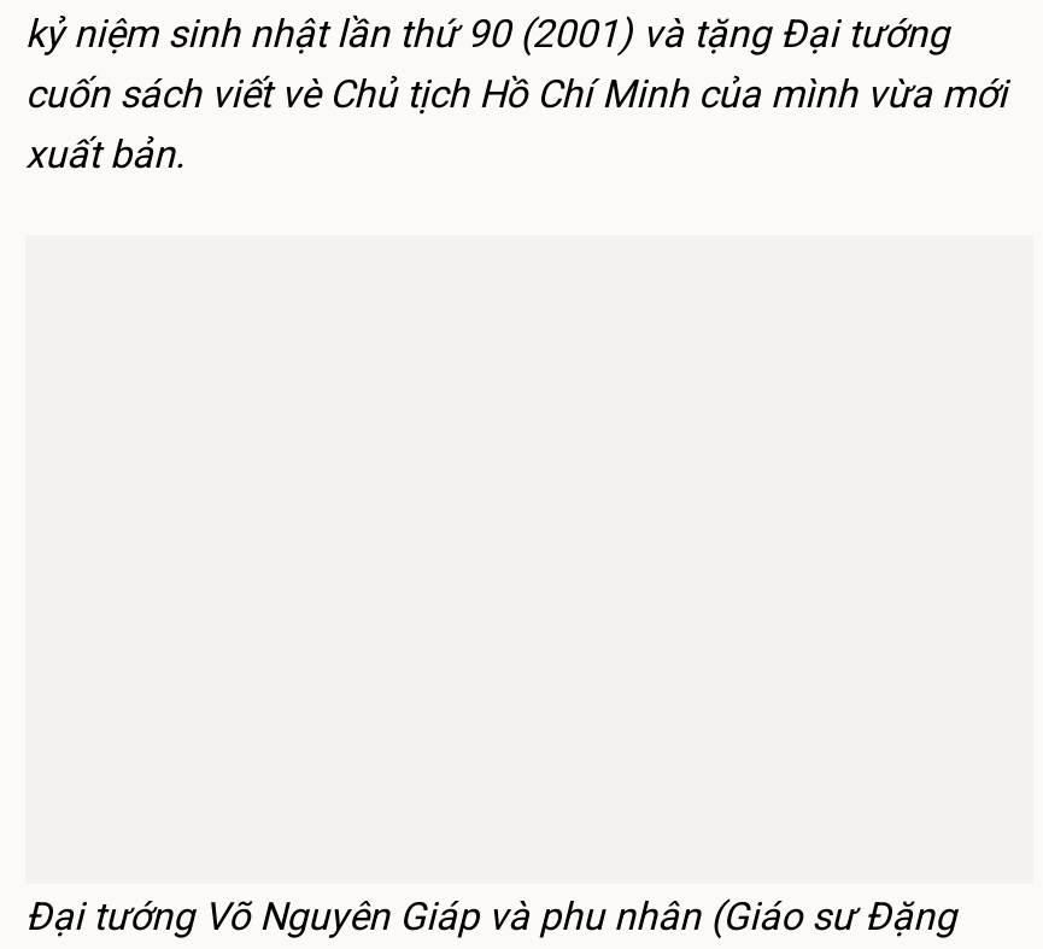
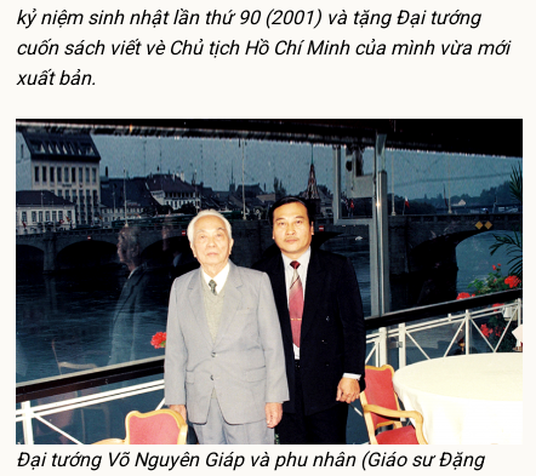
none -> [15,117,524,445] [image]

